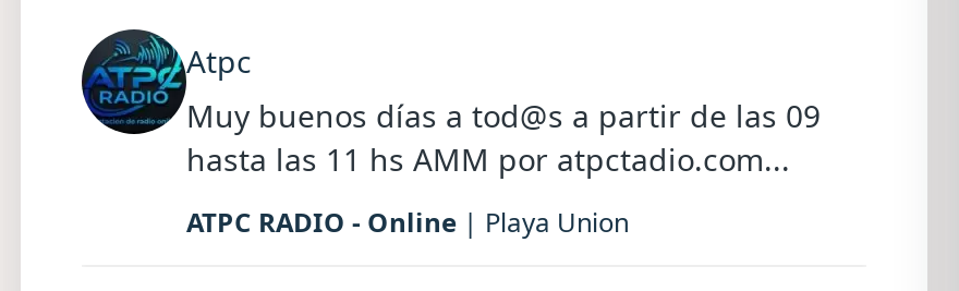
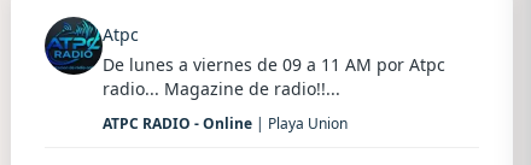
[186,95,821,180] Muy buenos días a tod@s a partir de las 09 | hasta las 11 hs AMM por atpctadio.com... -> [103,53,445,100] De lunes a viernes de 09 a 11 AM por Atpc | radio... Magazine de radio!!...

